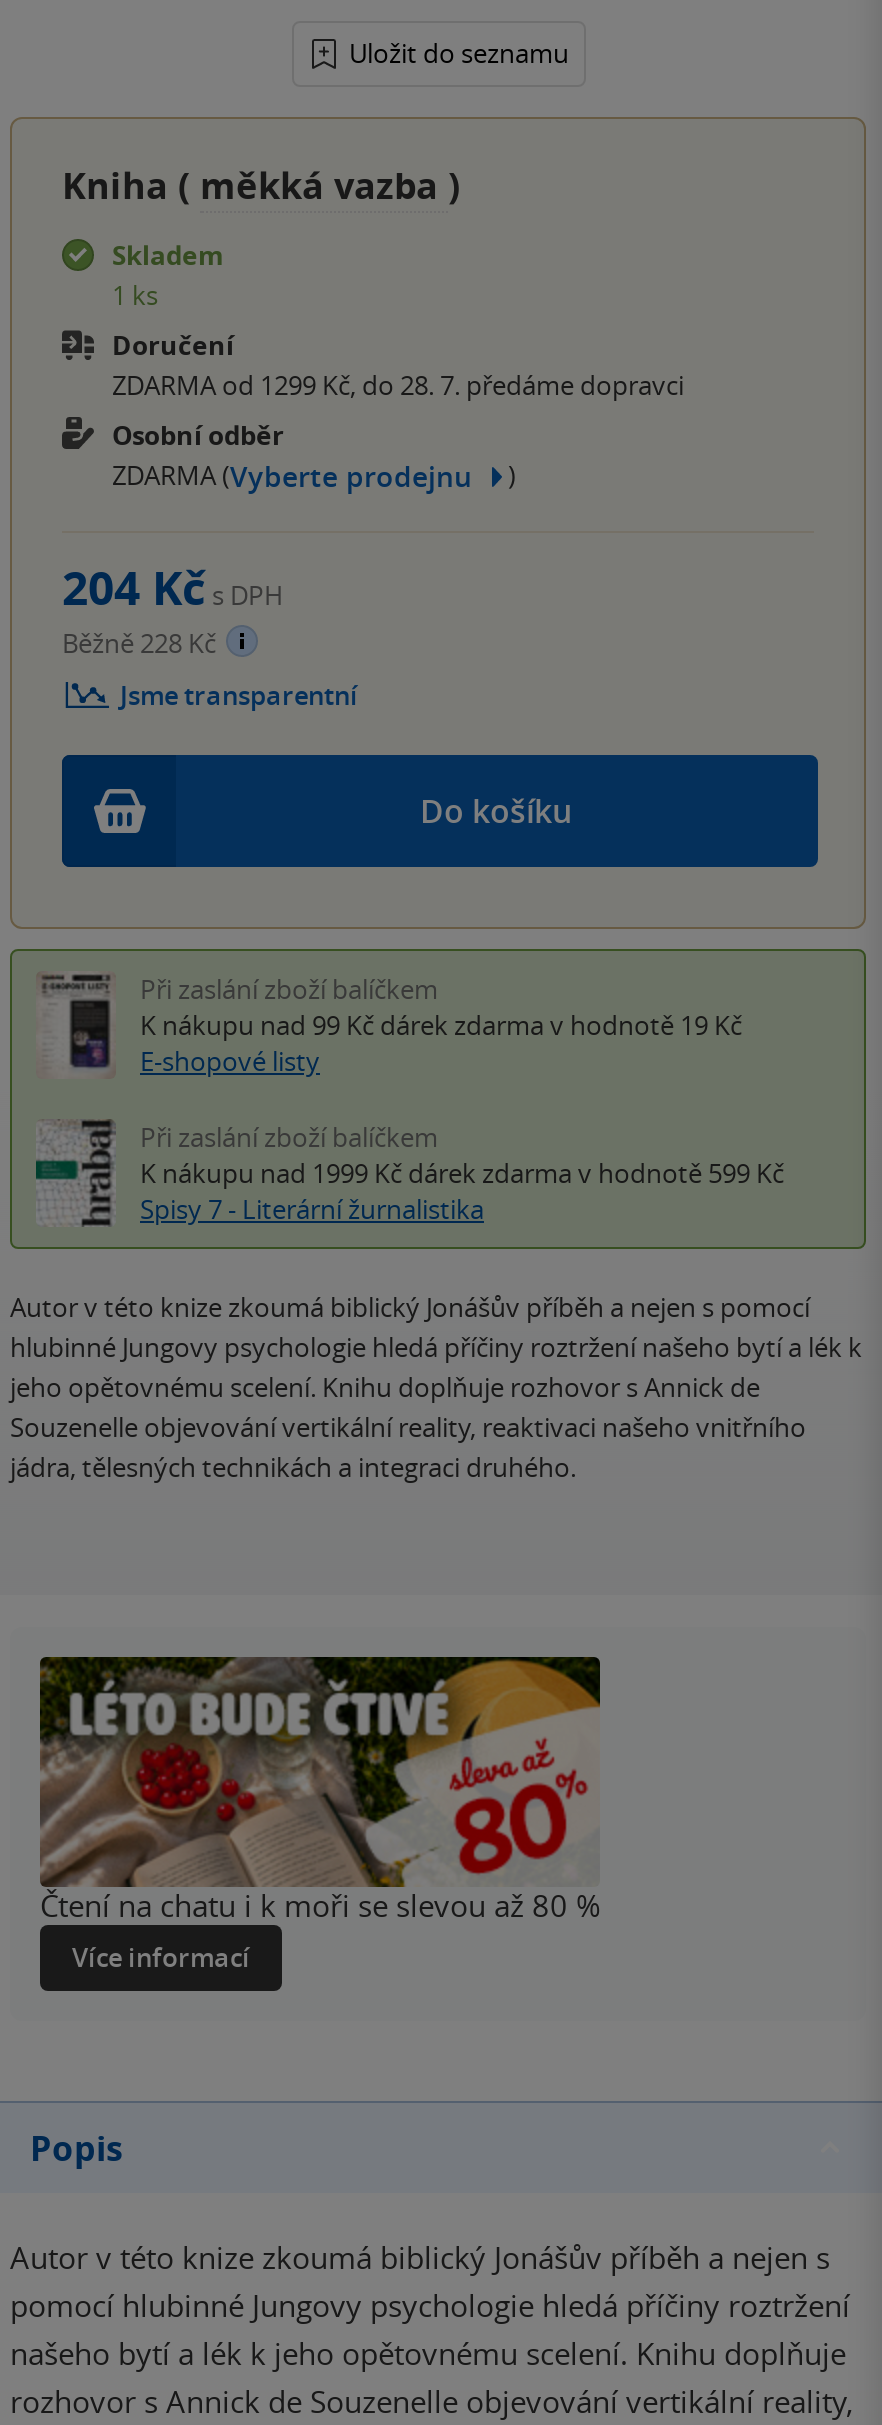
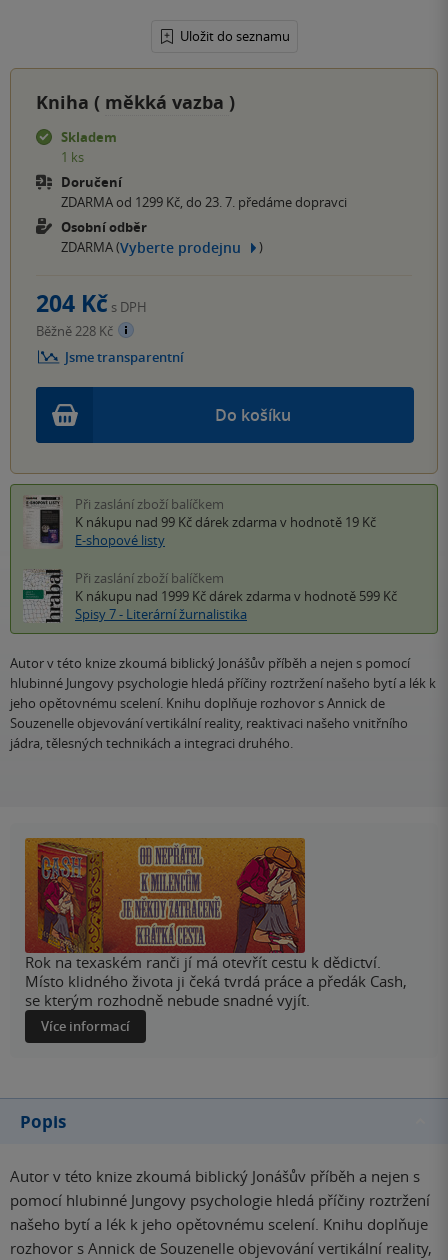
[112,367,684,403] ZDARMA od 1299 Kč, do 28. 7. předáme dopravci -> [61,193,347,211] ZDARMA od 1299 Kč, do 23. 7. předáme dopravci
[38,1655,602,1793] [image] -> [24,837,306,944] [image]
[40,1884,600,1924] Čtení na chatu i k moři se slevou až 80 % -> [25,952,407,1010] Rok na texaském ranči jí má otevřít cestu k dědictví. | Místo klidného života ji čeká tvrdá práce a předák Cash, | se kterým rozhodně nebude snadné vyjít.

